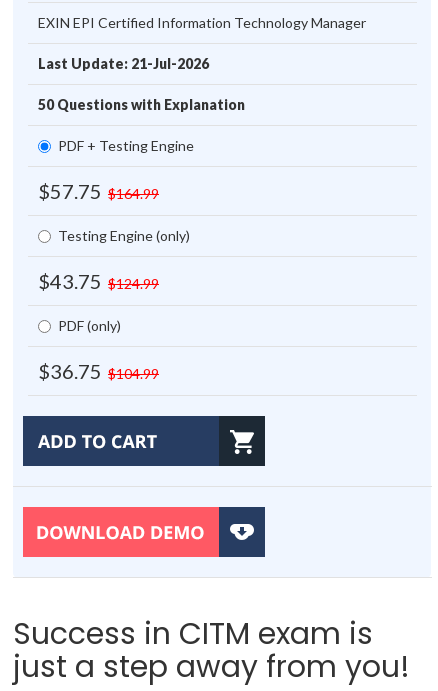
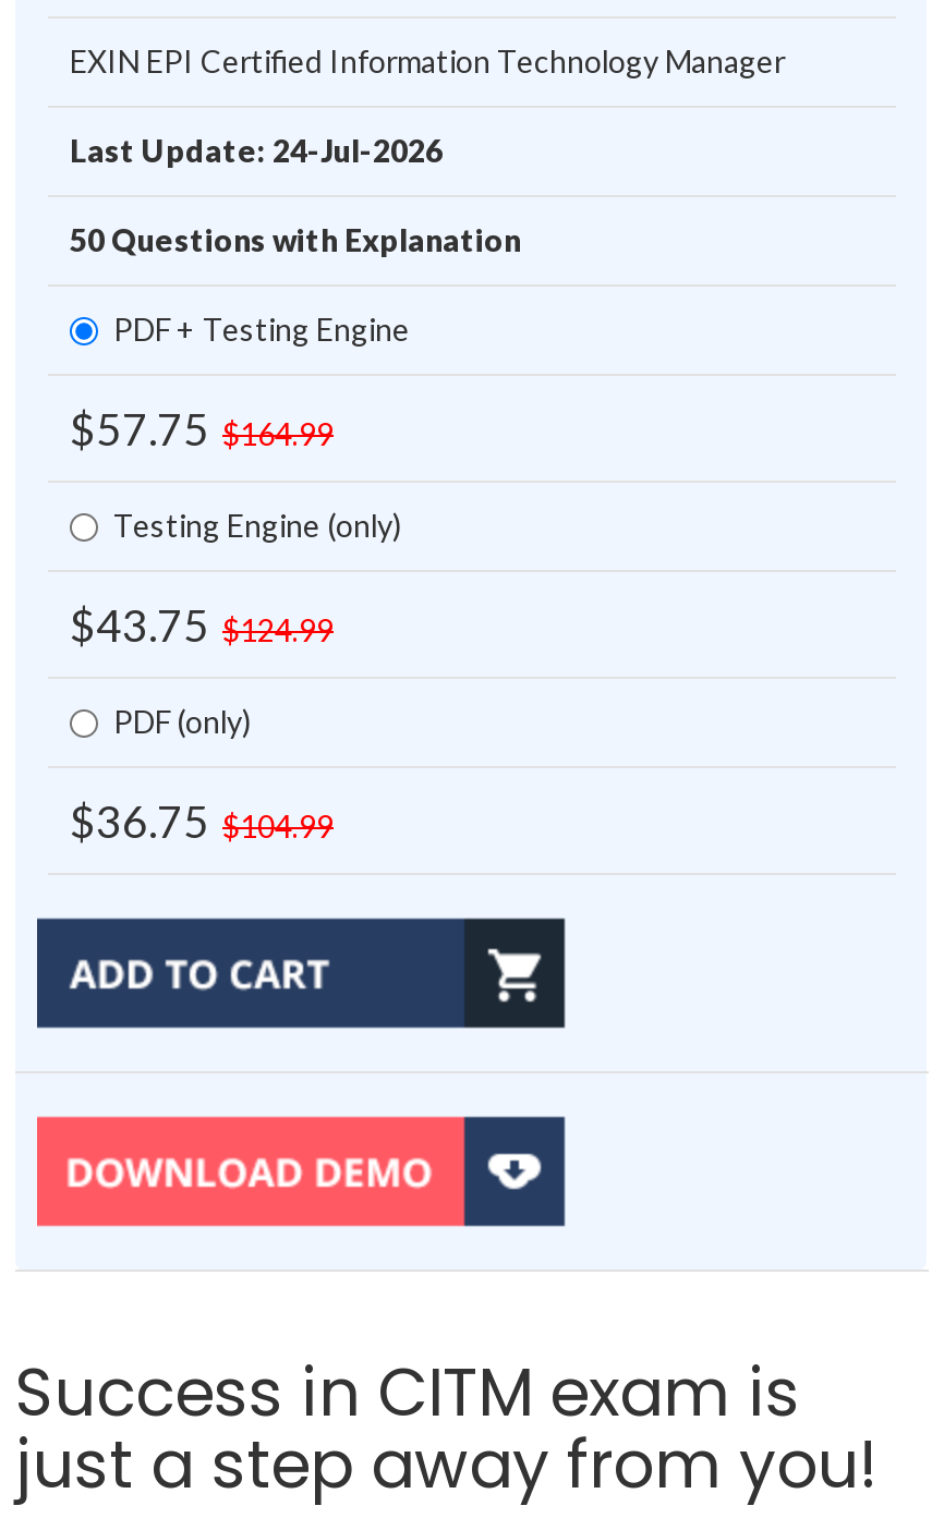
[38,54,209,71] Last Update: 21-Jul-2026 -> [70,131,443,168] Last Update: 24-Jul-2026

